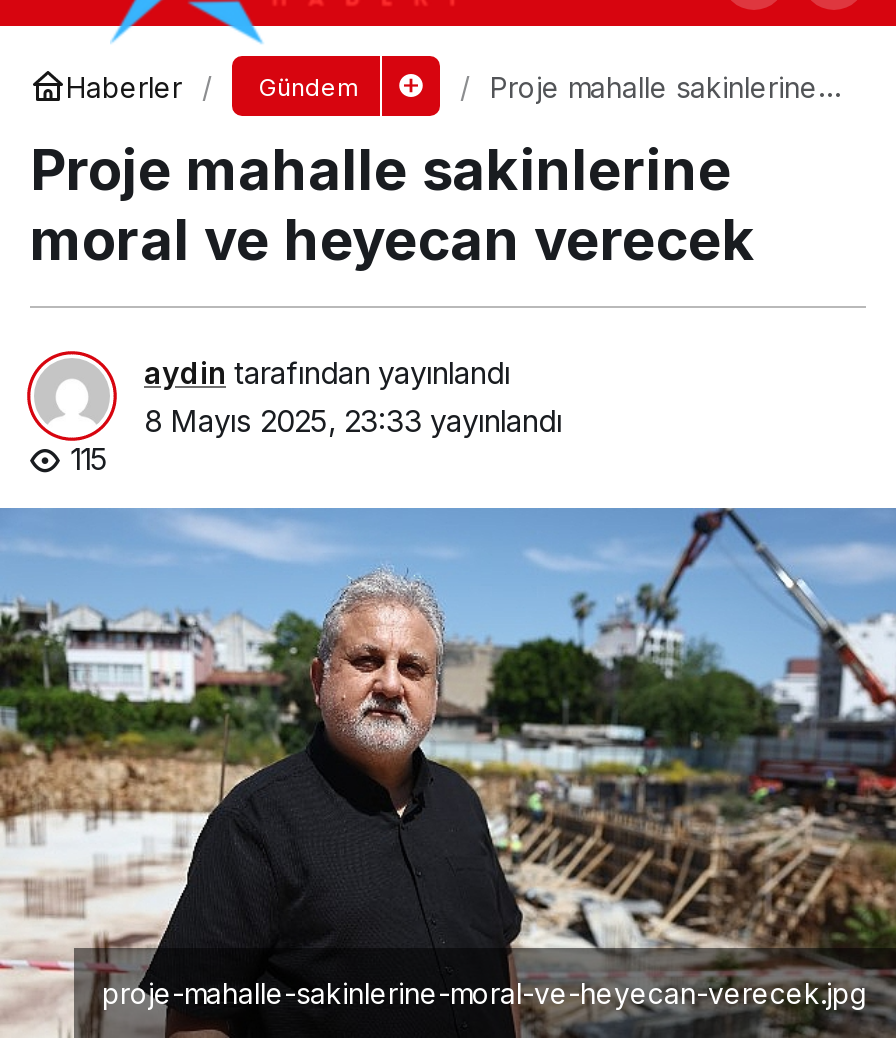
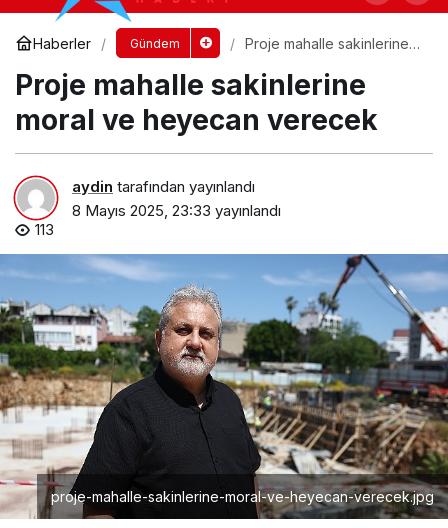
[70,439,108,477] 115 -> [35,219,54,238] 113

